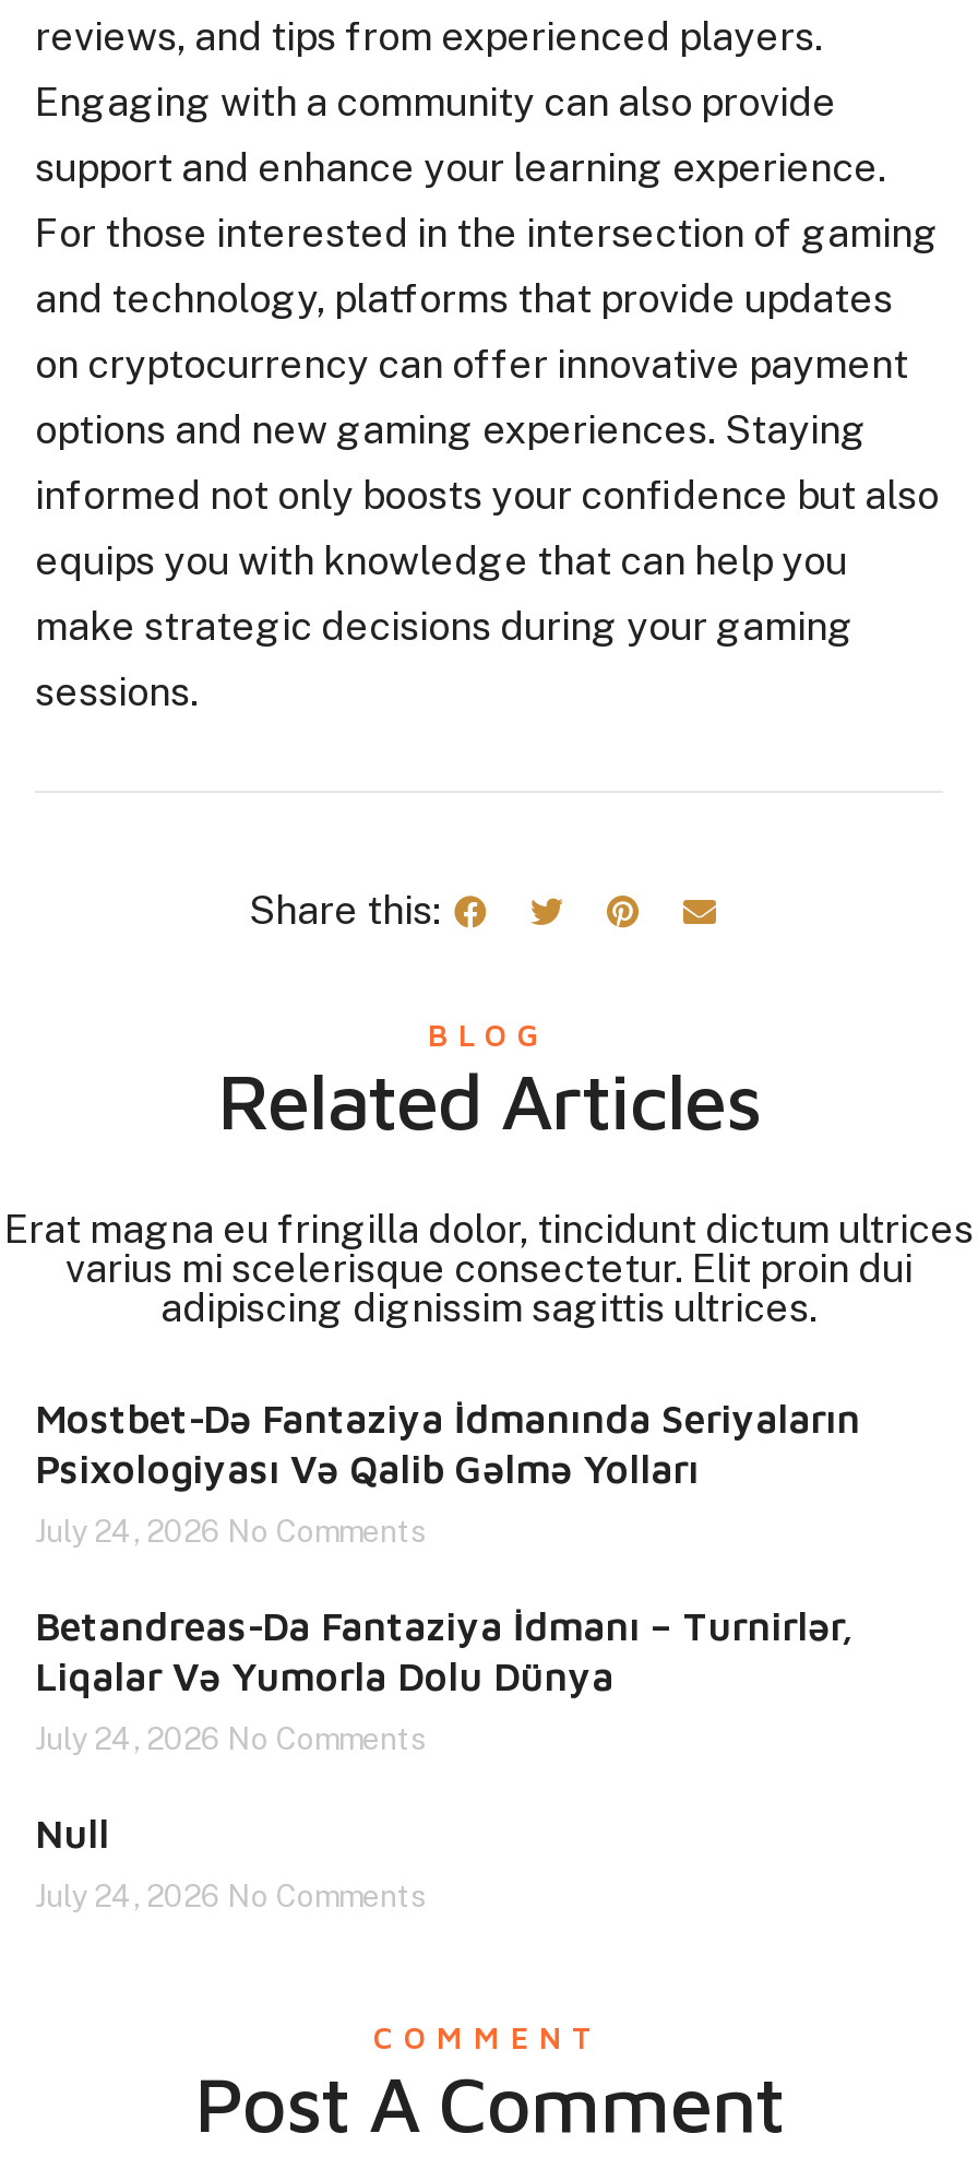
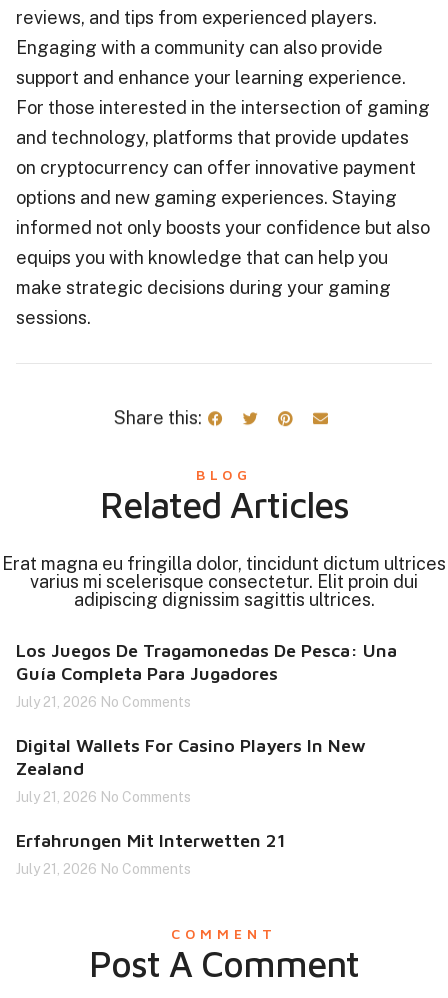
[35,1395,860,1491] Mostbet-Də Fantaziya İdmanında Seriyaların | Psixologiyası Və Qalib Gəlmə Yolları -> [16,640,397,684] Los Juegos De Tragamonedas De Pesca: Una | Guía Completa Para Jugadores
[35,1513,426,1548] July 24, 2026 No Comments -> [16,694,191,710] July 21, 2026 No Comments
[35,1603,854,1699] Betandreas-Da Fantaziya İdmanı – Turnirlər, | Liqalar Və Yumorla Dolu Dünya -> [16,735,366,779] Digital Wallets For Casino Players In New | Zealand
[35,1721,426,1756] July 24, 2026 No Comments -> [16,789,191,805] July 21, 2026 No Comments
[35,1810,109,1856] Null -> [16,830,286,851] Erfahrungen Mit Interwetten 21
[35,1878,426,1913] July 24, 2026 No Comments -> [16,861,191,877] July 21, 2026 No Comments

